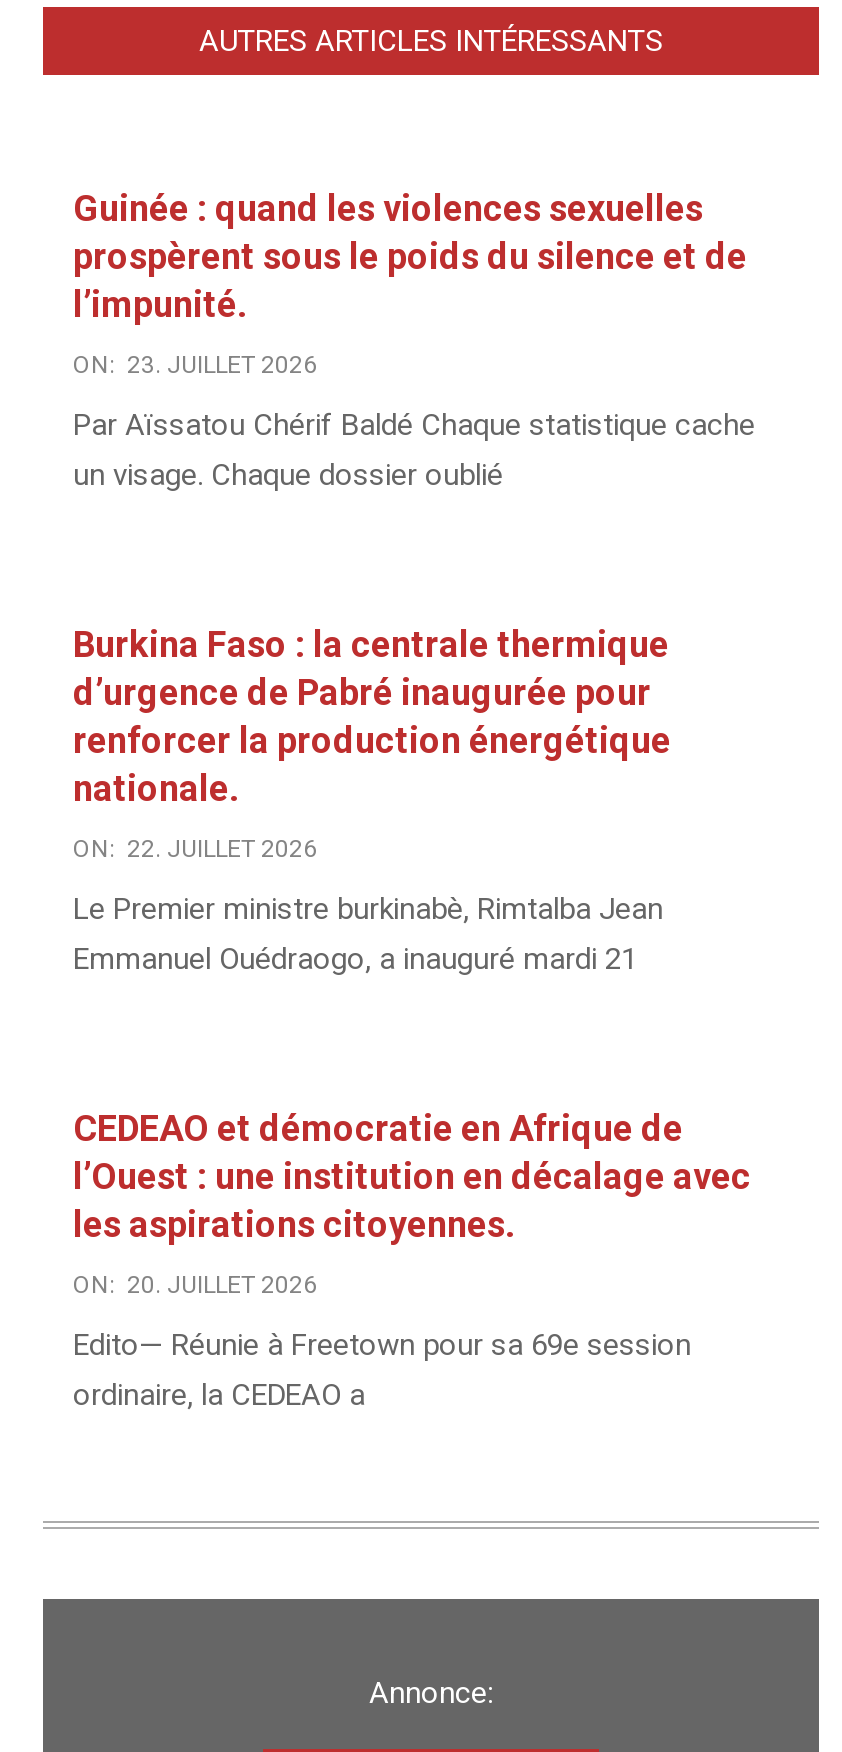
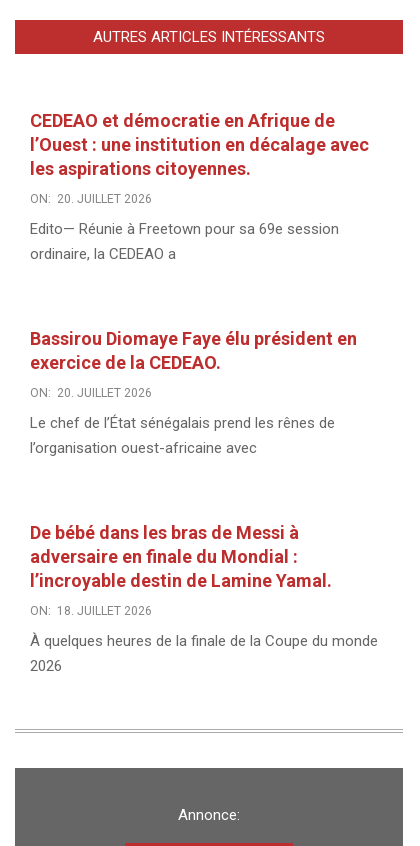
[73,187,755,493] Guinée : quand les violences sexuelles | prospèrent sous le poids du silence et de | l’impunité. | ON: 23. JUILLET 2026 | Par Aïssatou Chérif Baldé Chaque statistique cache | un visage. Chaque dossier oublié -> none
[73,623,671,977] Burkina Faso : la centrale thermique | d’urgence de Pabré inaugurée pour | renforcer la production énergétique | nationale. | ON: 22. JUILLET 2026 | Le Premier ministre burkinabè, Rimtalba Jean | Emmanuel Ouédraogo, a inauguré mardi 21 -> none
moved [73,1107,751,1413] -> [30,110,369,263]: CEDEAO et démocratie en Afrique de | l’Ouest : une institution en décalage avec | les aspirations citoyennes. | ON: 20. JUILLET 2026 | Edito— Réunie à Freetown pour sa 69e session | ordinaire, la CEDEAO a
none -> [30,328,357,457] Bassirou Diomaye Faye élu président en | exercice de la CEDEAO. | ON: 20. JUILLET 2026 | Le chef de l’État sénégalais prend les rênes de | l’organisation ouest-africaine avec
none -> [30,522,378,675] De bébé dans les bras de Messi à | adversaire en finale du Mondial : | l’incroyable destin de Lamine Yamal. | ON: 18. JUILLET 2026 | À quelques heures de la finale de la Coupe du monde | 2026

